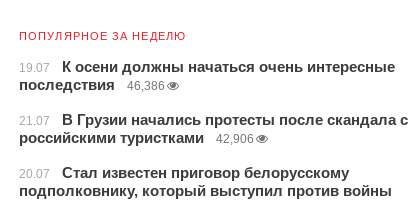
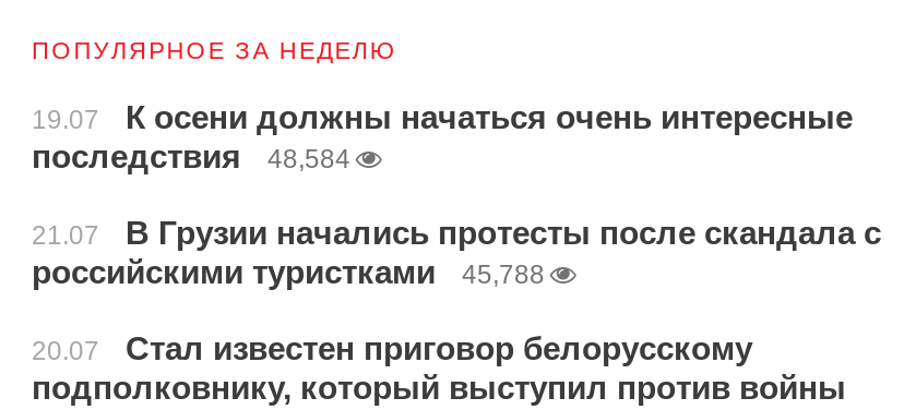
[19,76,165,93] последствия 46,386 -> [32,137,350,174] последствия 48,584
[19,129,254,146] российскими туристками 42,906 -> [32,253,545,290] российскими туристками 45,788

